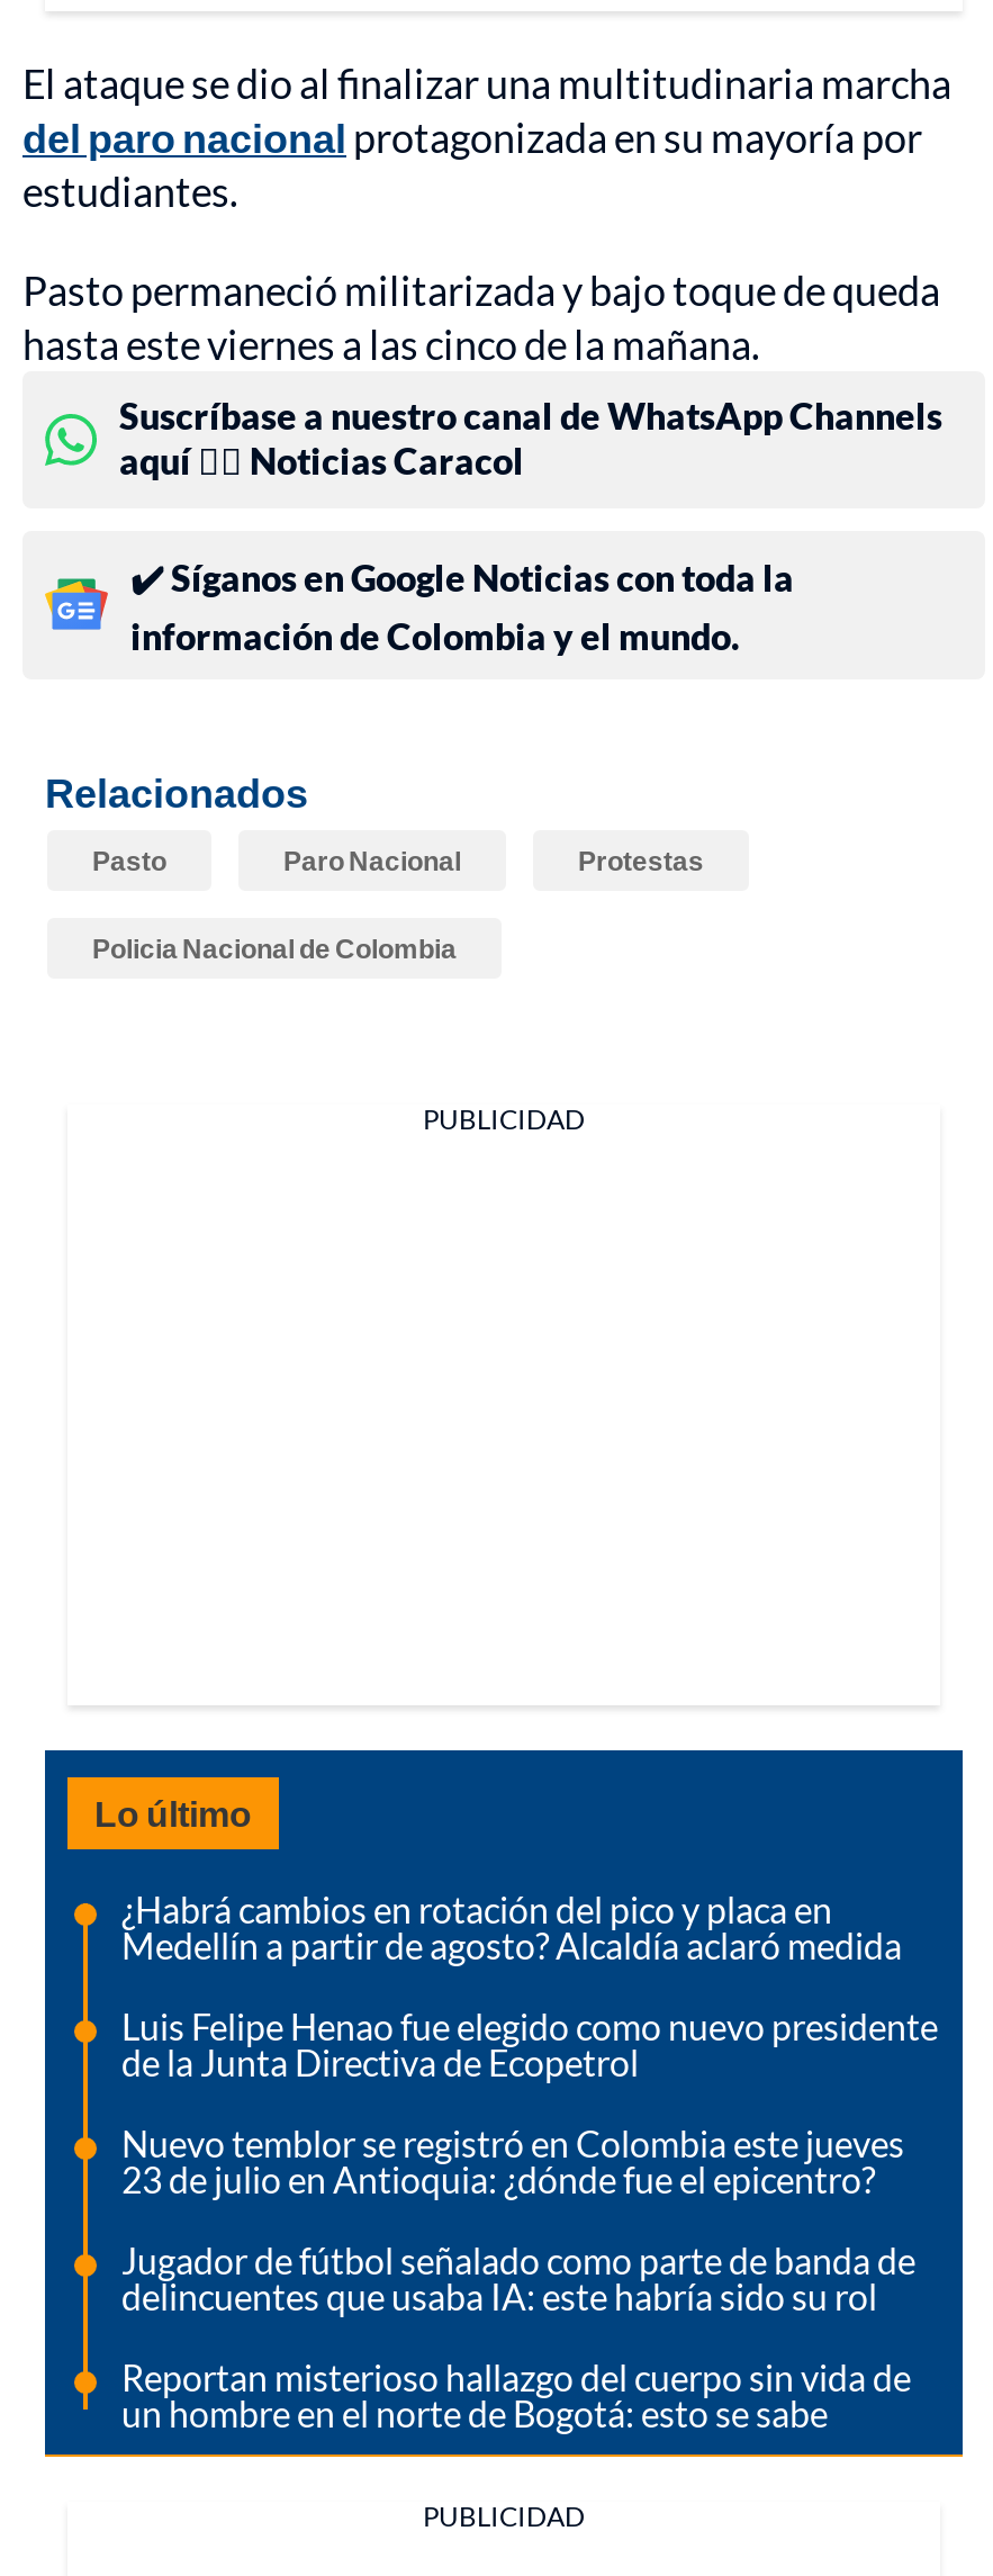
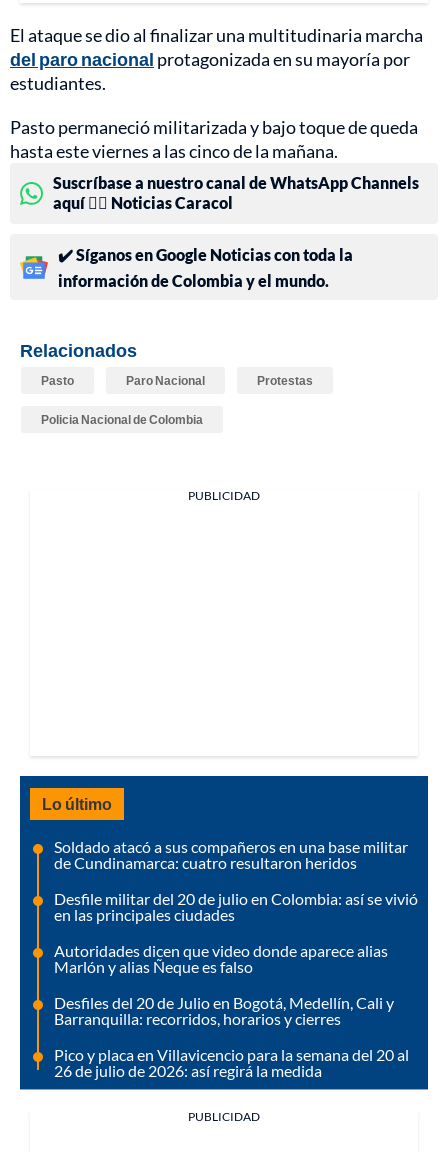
[121,1886,902,1965] ¿Habrá cambios en rotación del pico y placa en | Medellín a partir de agosto? Alcaldía aclaró medida -> [54,837,408,872] Soldado atacó a sus compañeros en una base militar | de Cundinamarca: cuatro resultaron heridos
[121,2003,938,2082] Luis Felipe Henao fue elegido como nuevo presidente | de la Junta Directiva de Ecopetrol -> [54,889,418,924] Desfile militar del 20 de julio en Colombia: así se vivió | en las principales ciudades
[121,2120,904,2199] Nuevo temblor se registró en Colombia este jueves | 23 de julio en Antioquia: ¿dónde fue el epicentro? -> [54,941,388,976] Autoridades dicen que video donde aparece alias | Marlón y alias Ñeque es falso
[121,2237,915,2316] Jugador de fútbol señalado como parte de banda de | delincuentes que usaba IA: este habría sido su rol -> [54,993,394,1028] Desfiles del 20 de Julio en Bogotá, Medellín, Cali y | Barranquilla: recorridos, horarios y cierres
[121,2354,911,2433] Reportan misterioso hallazgo del cuerpo sin vida de | un hombre en el norte de Bogotá: esto se sabe -> [54,1045,409,1080] Pico y placa en Villavicencio para la semana del 20 al | 26 de julio de 2026: así regirá la medida

